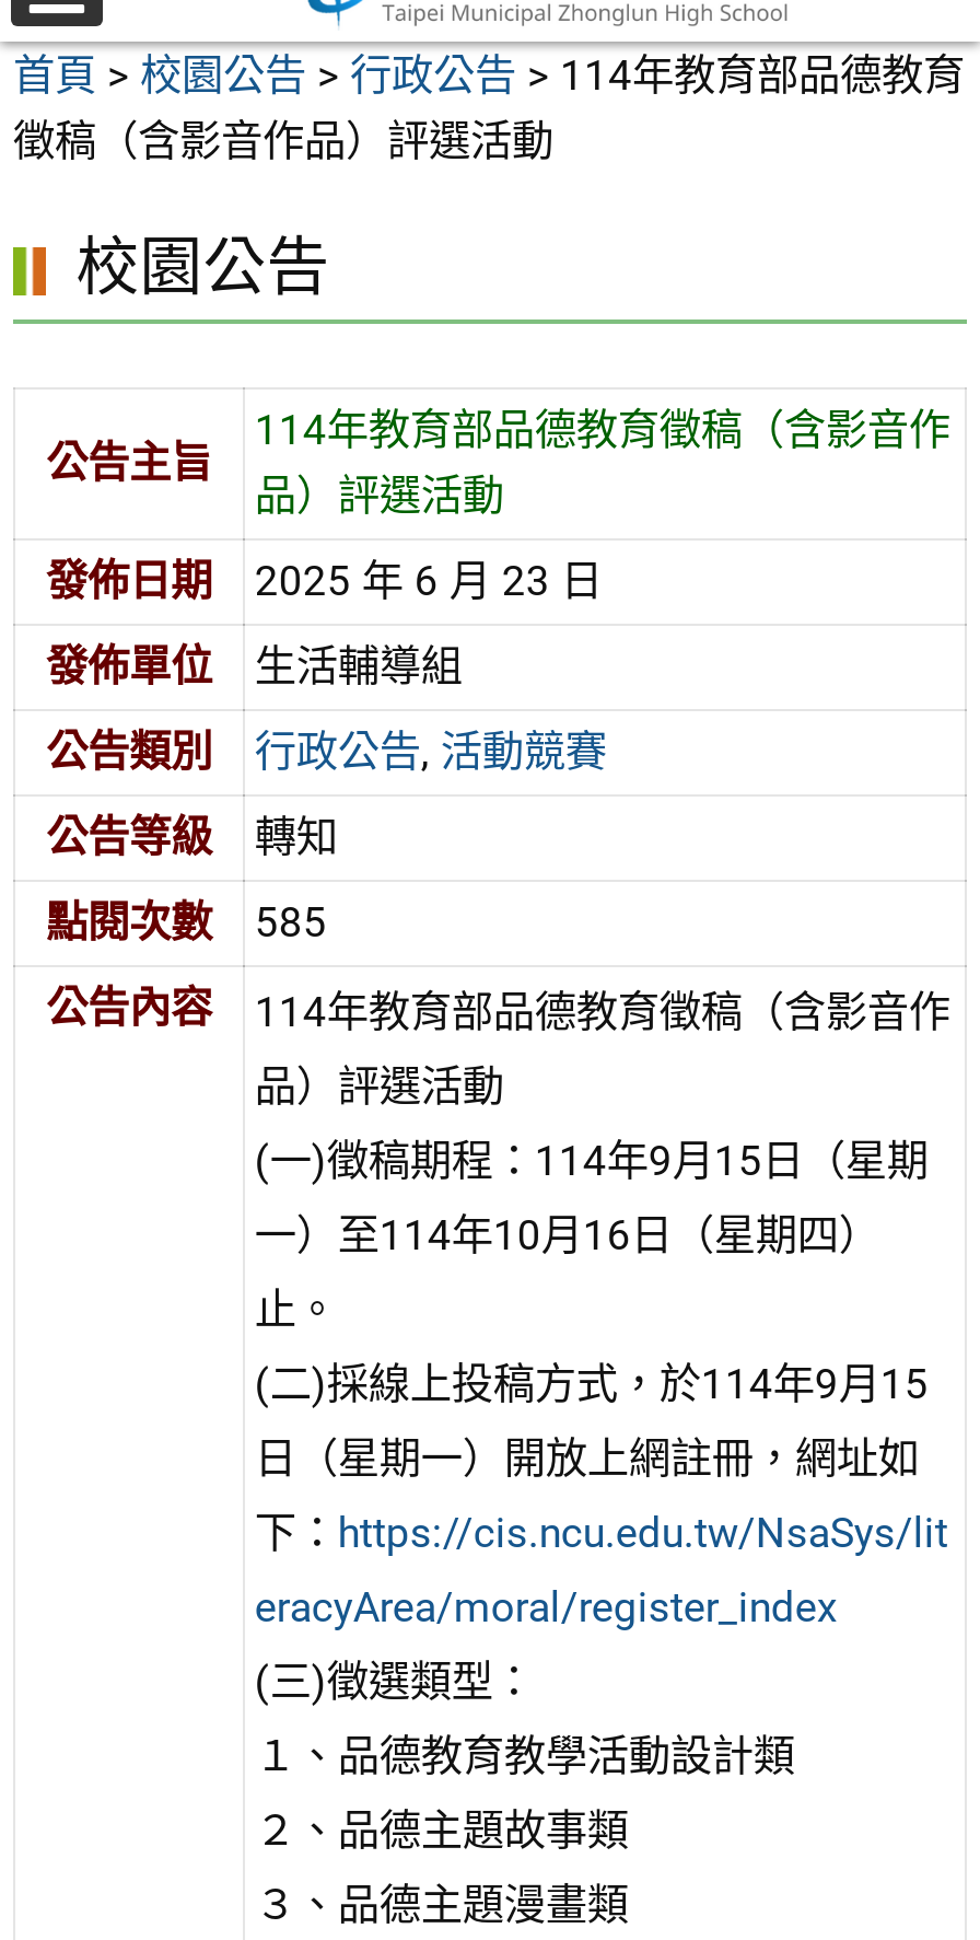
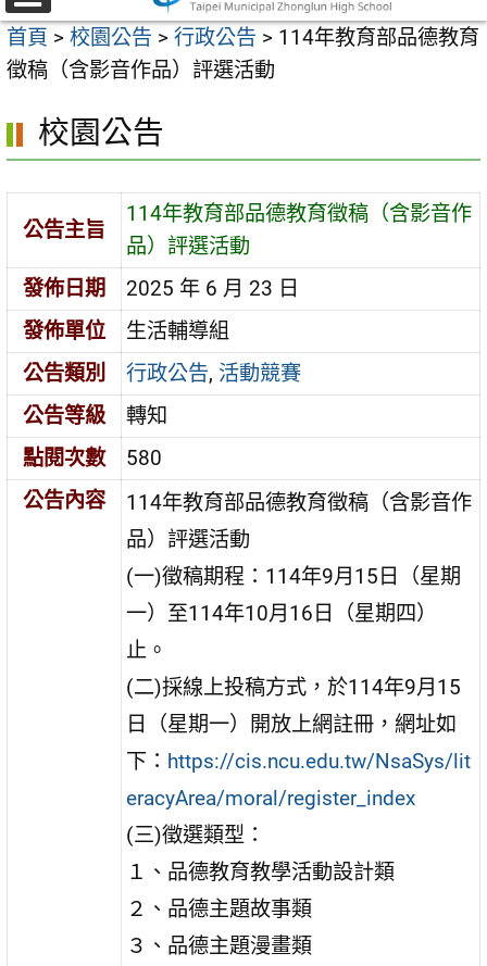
[46,898,327,948] 點閱次數 585 -> [23,446,162,471] 點閱次數 580

